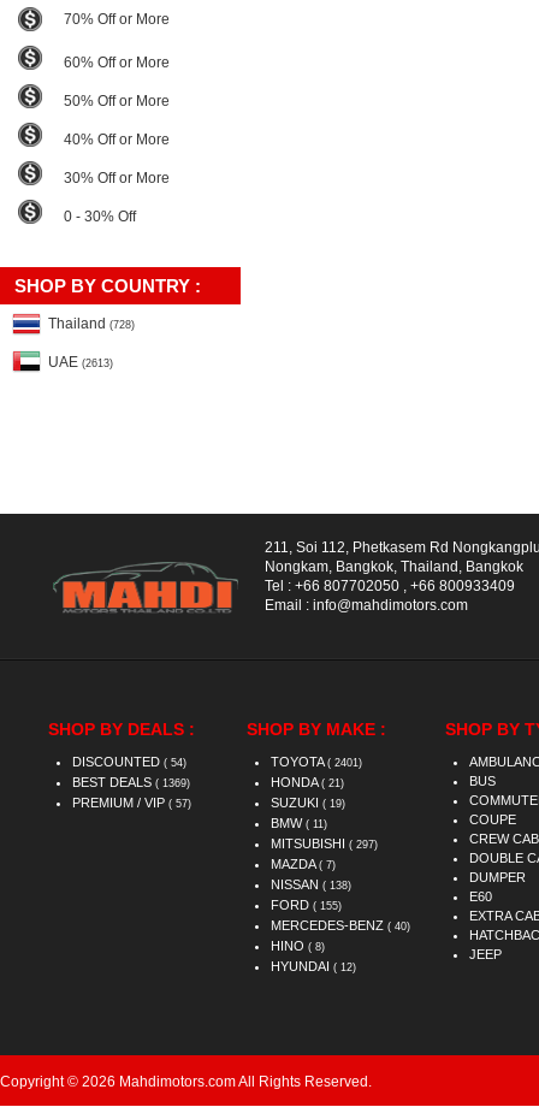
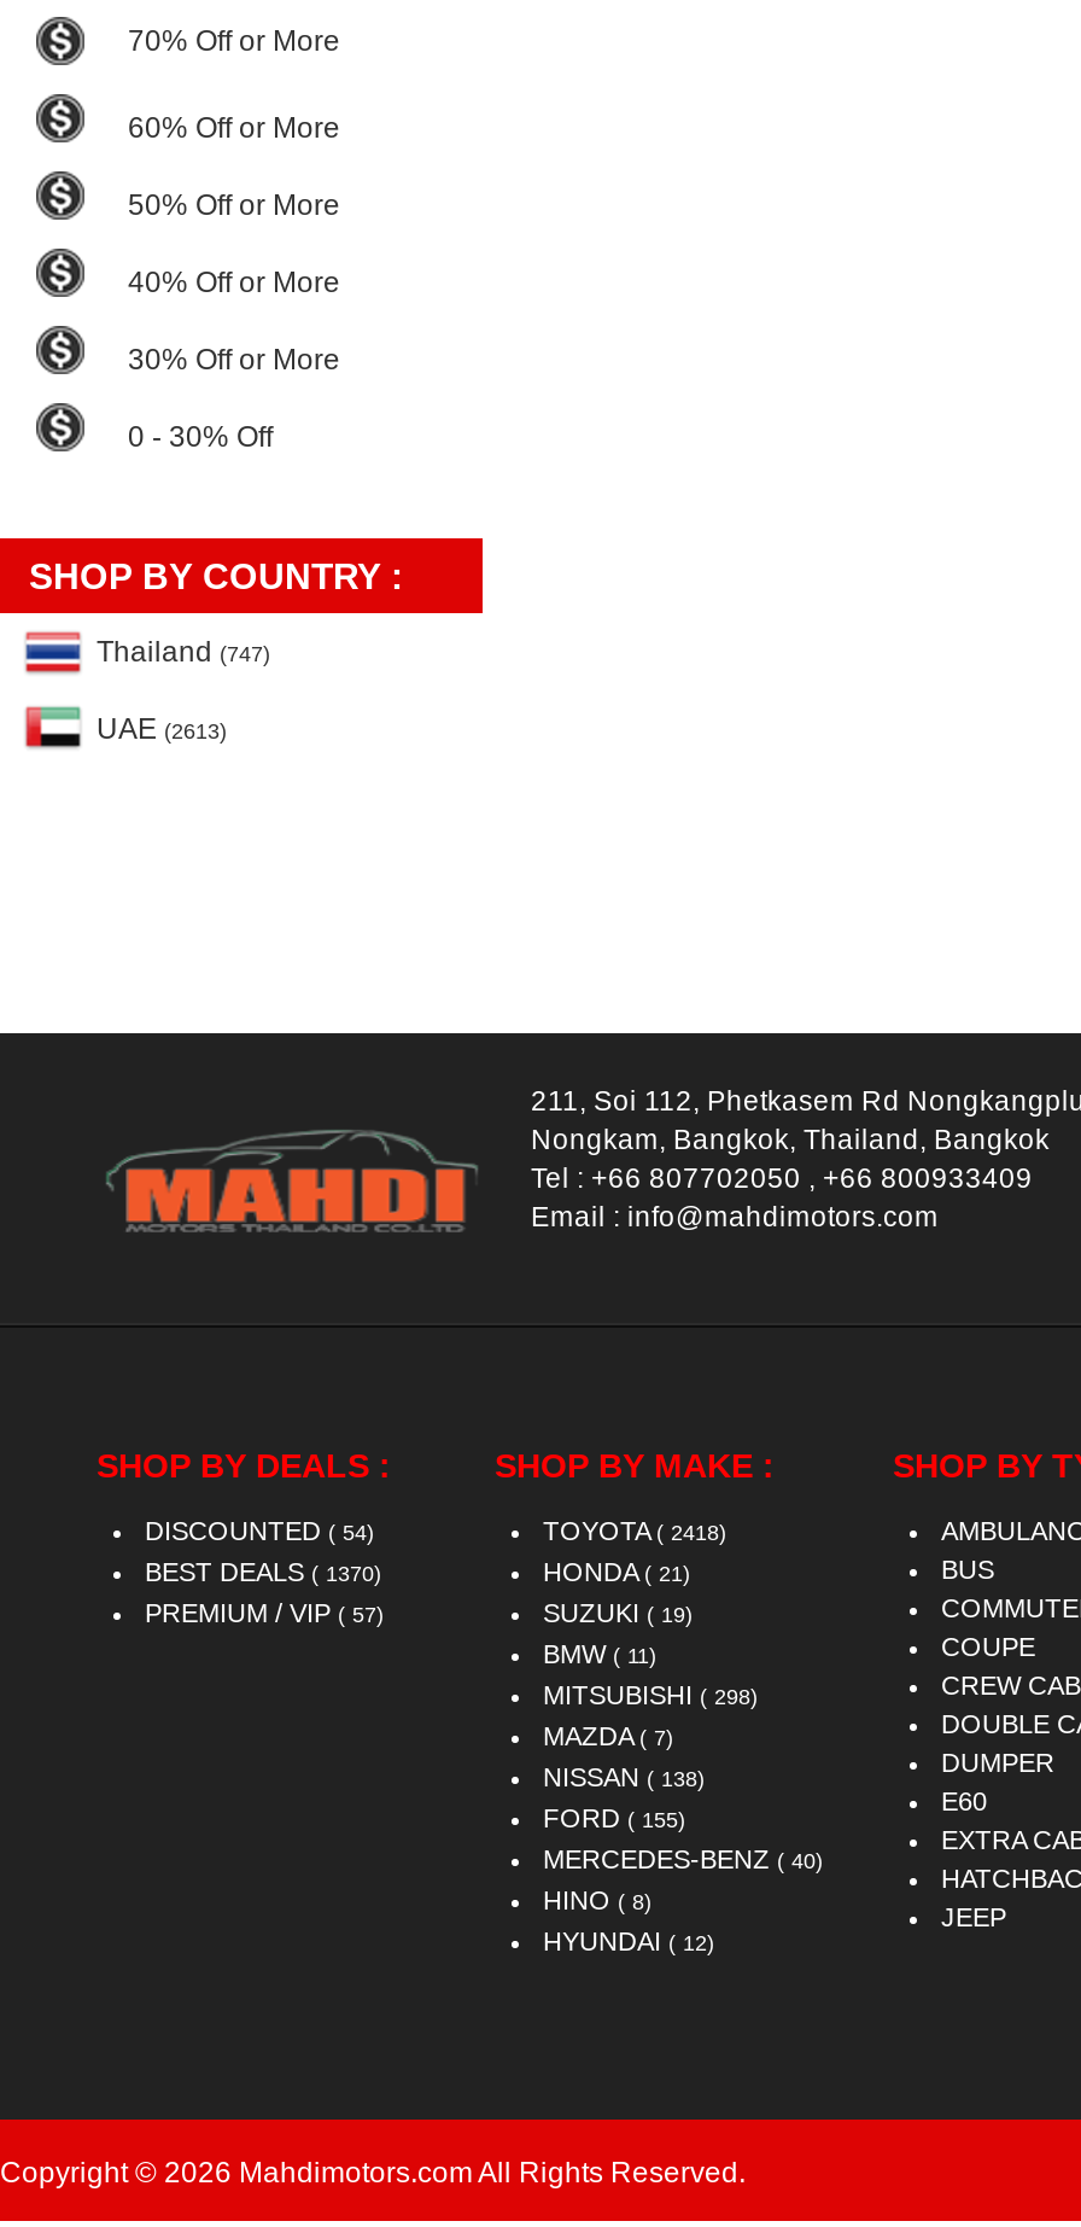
[48,315,135,332] Thailand (728) -> [97,635,270,669] Thailand (747)
[271,754,362,769] TOYOTA ( 2401) -> [543,1516,726,1545] TOYOTA ( 2418)
[72,775,190,789] BEST DEALS ( 1369) -> [145,1557,381,1586] BEST DEALS ( 1370)
[271,836,378,851] MITSUBISHI ( 297) -> [543,1680,758,1709] MITSUBISHI ( 298)

